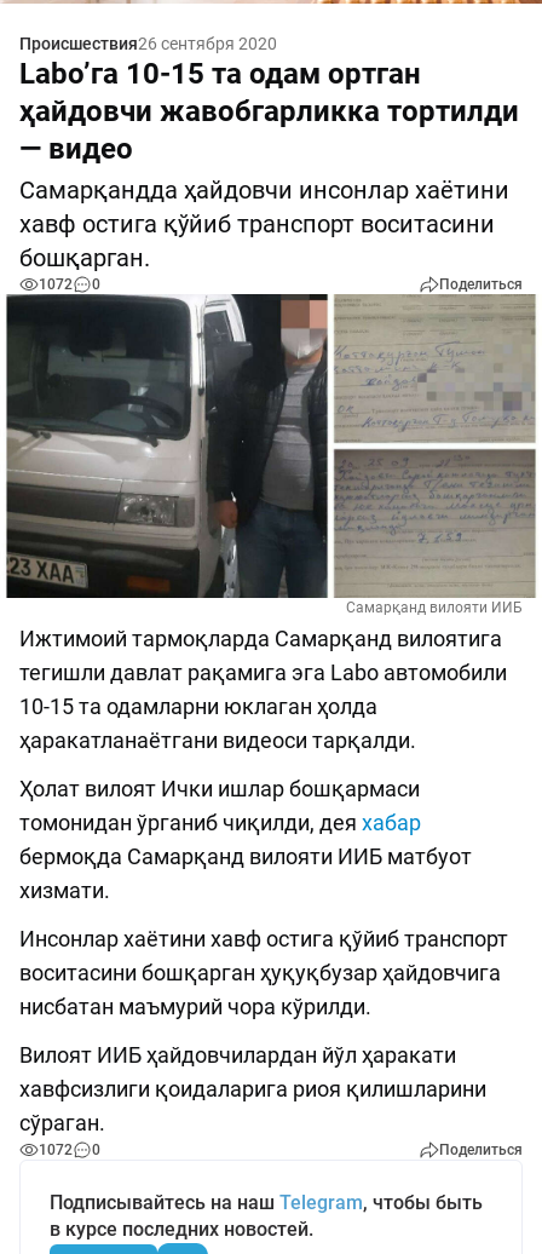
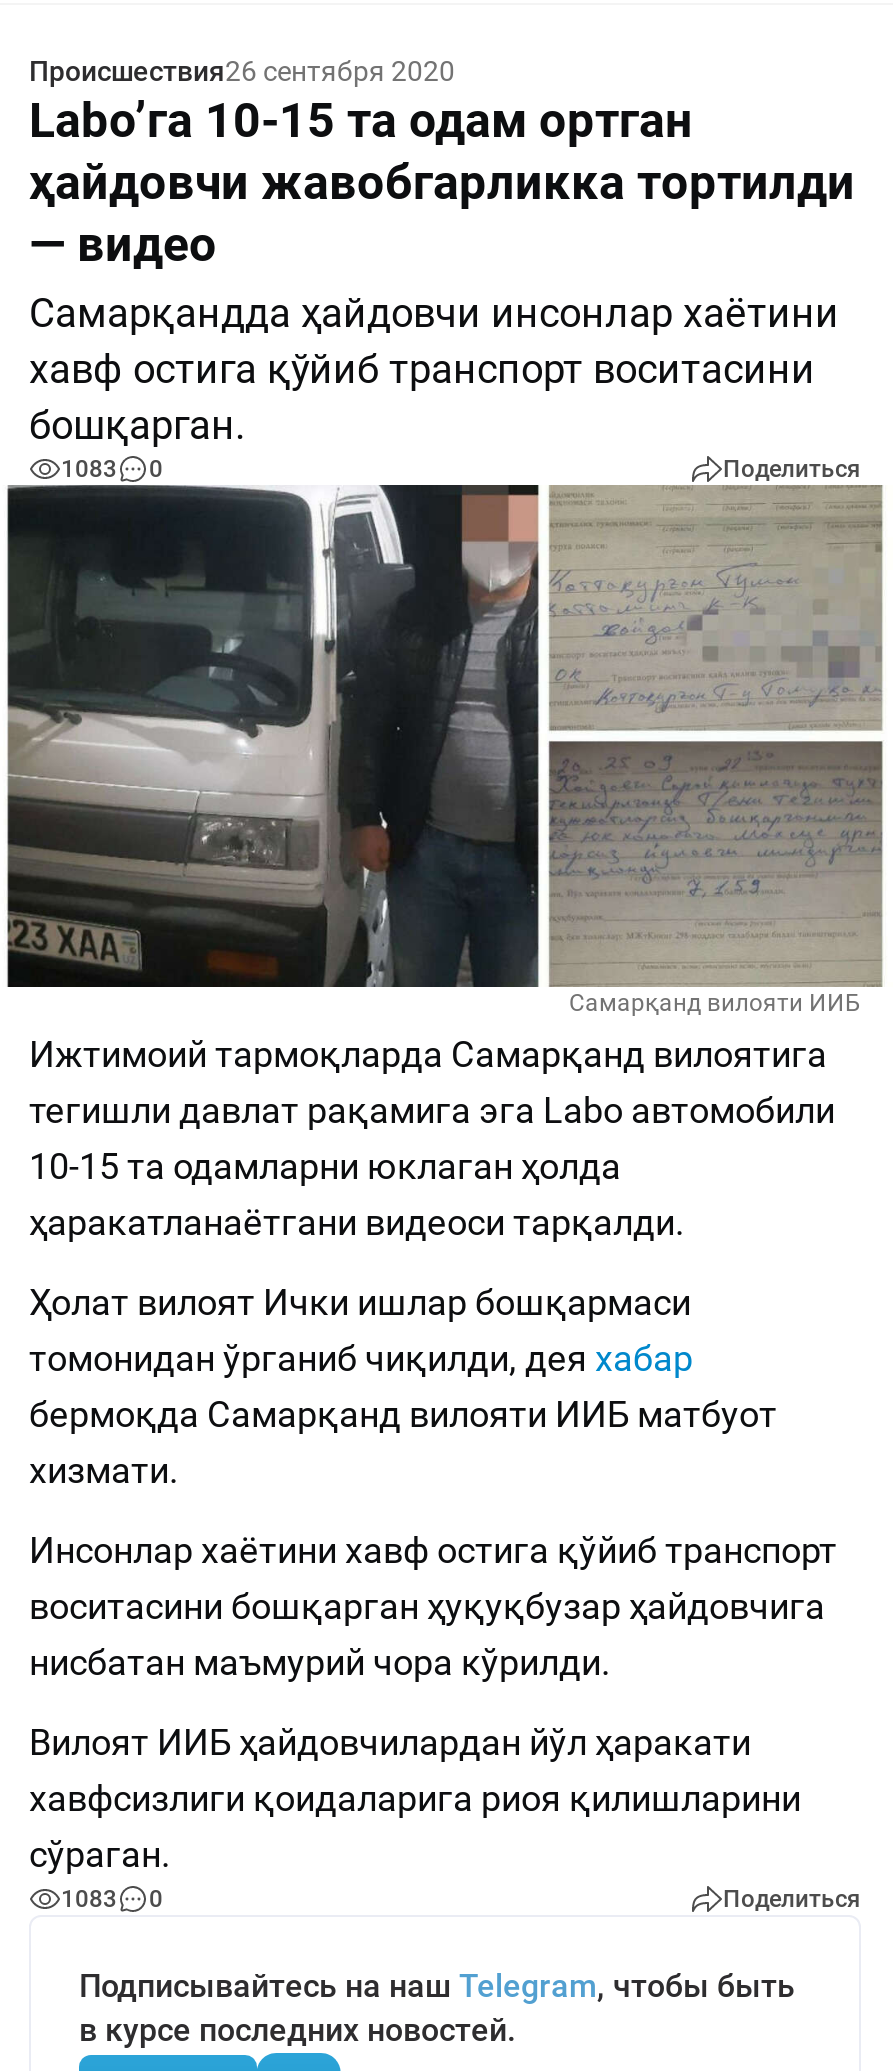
[39,276,100,293] 1072 0 -> [61,455,163,483] 1083 0
[39,1142,100,1159] 1072 0 -> [61,1885,163,1913] 1083 0

